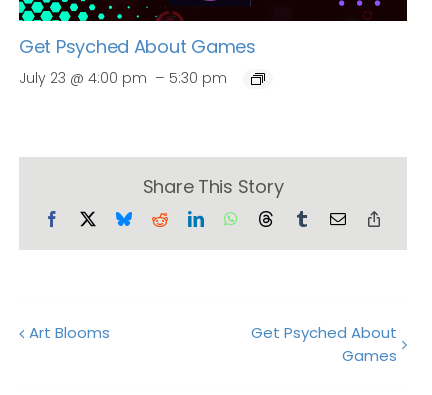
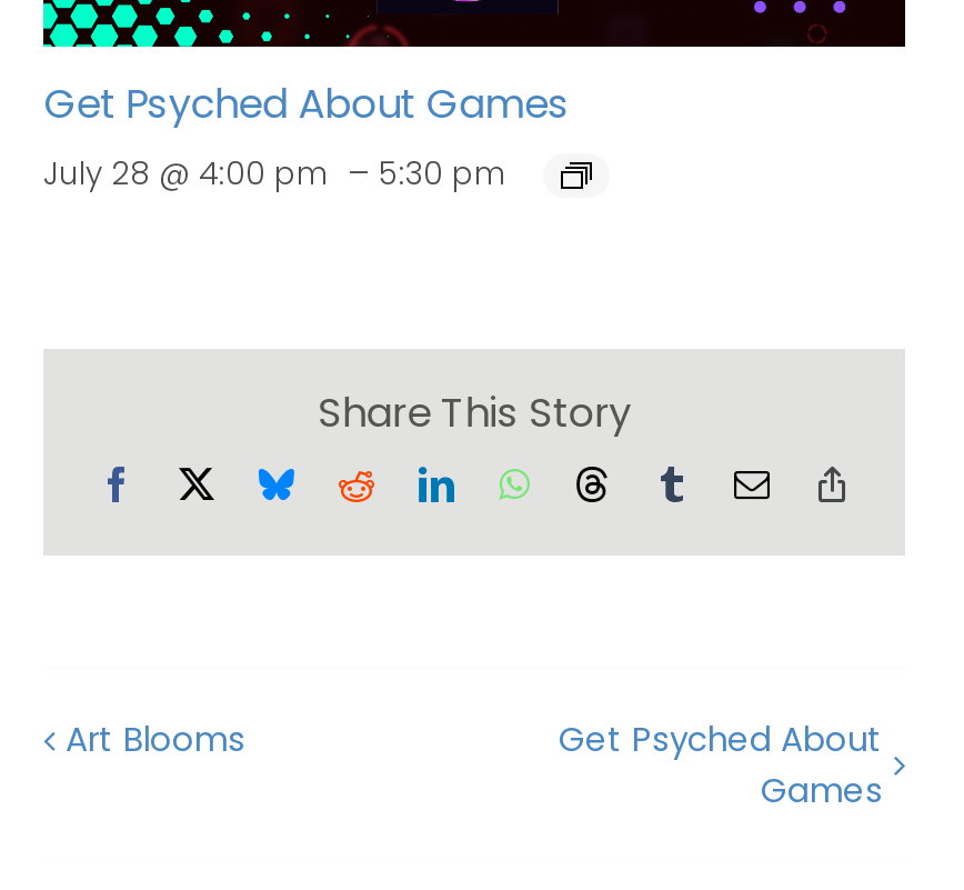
[19,67,227,88] July 23 @ 4:00 pm – 5:30 pm -> [43,149,508,196] July 28 @ 4:00 pm – 5:30 pm

